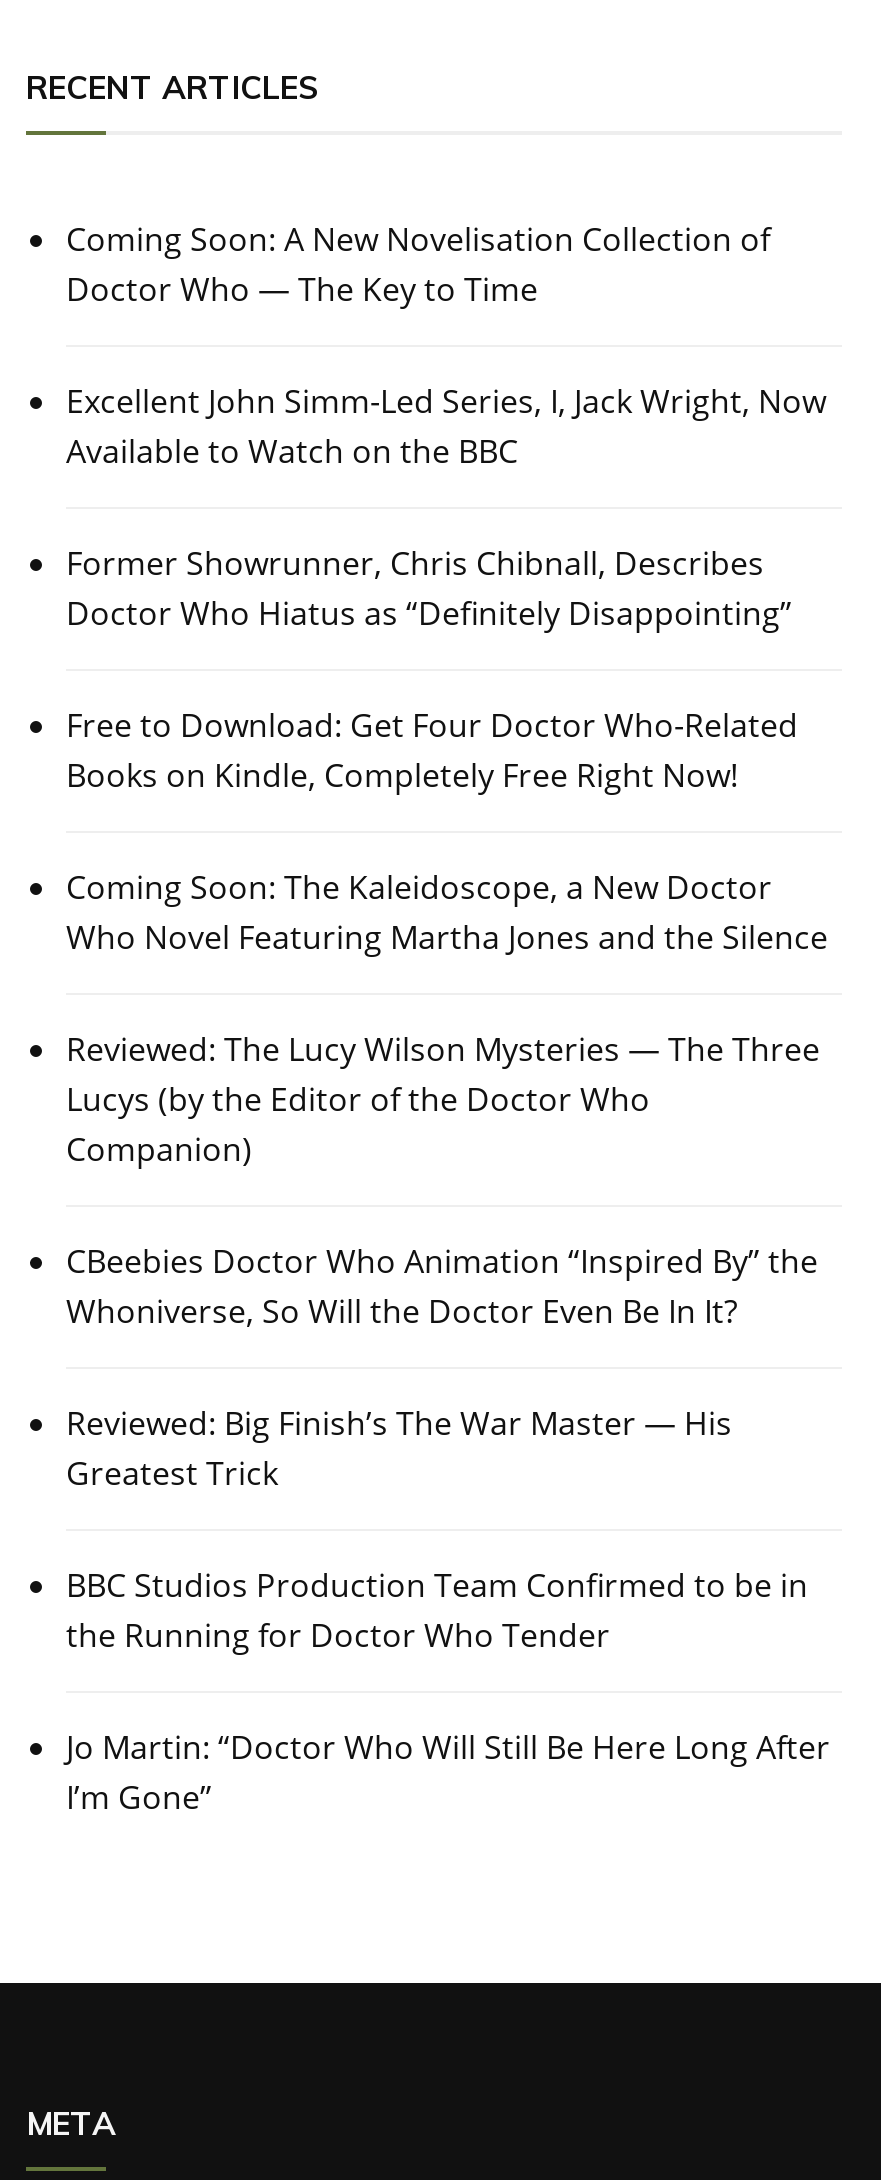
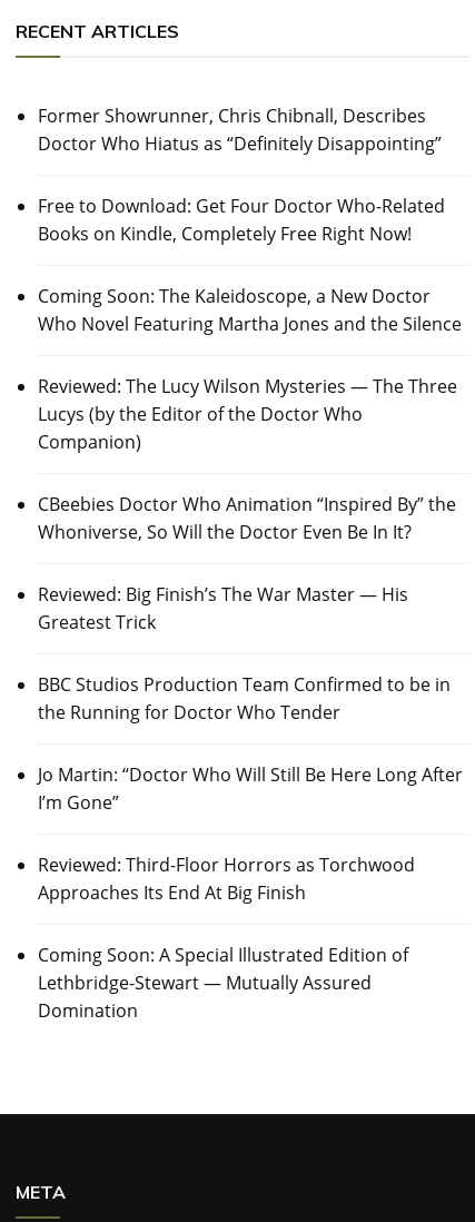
[66,218,826,474] Coming Soon: A New Novelisation Collection of | Doctor Who — The Key to Time | Excellent John Simm-Led Series, I, Jack Wright, Now | Available to Watch on the BBC -> none
moved [66,542,830,1820] -> [38,104,463,815]: Former Showrunner, Chris Chibnall, Describes | Doctor Who Hiatus as “Definitely Disappointing” | Free to Download: Get Four Doctor Who-Related | ... | Jo Martin: “Doctor Who Will Still Be Here Long After | I’m Gone”
none -> [38,853,415,1023] Reviewed: Third-Floor Horrors as Torchwood | Approaches Its End At Big Finish | Coming Soon: A Special Illustrated Edition of | Lethbridge-Stewart — Mutually Assured | Domination

